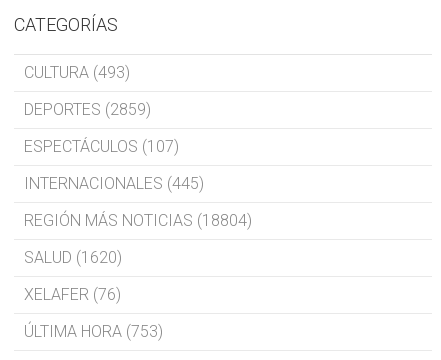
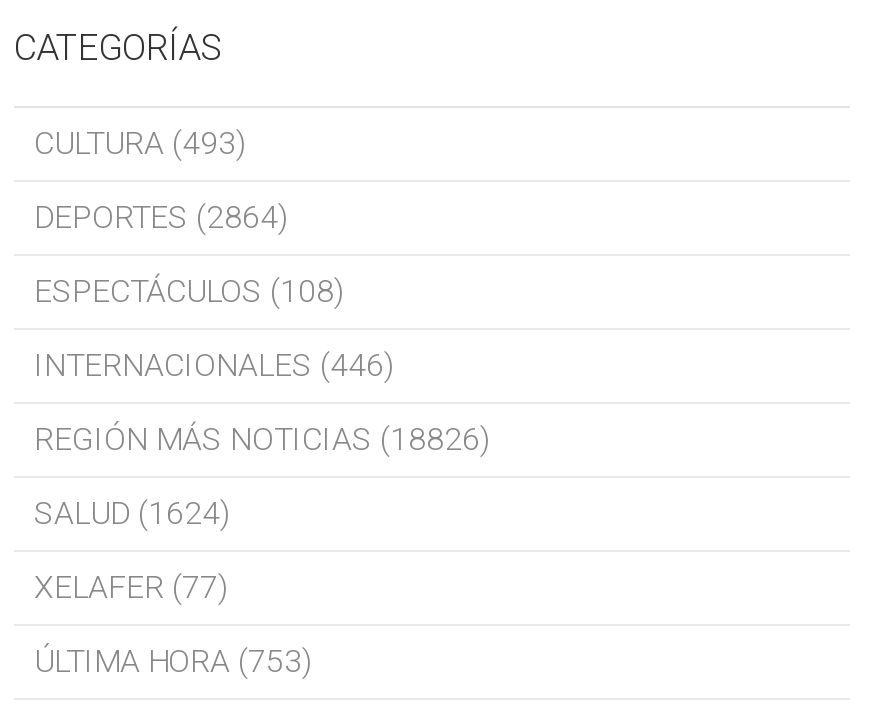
[24,100,151,119] DEPORTES (2859) -> [34,198,288,236] DEPORTES (2864)
[24,137,179,156] ESPECTÁCULOS (107) -> [34,272,344,310] ESPECTÁCULOS (108)
[24,174,204,193] INTERNACIONALES (445) -> [34,346,394,384] INTERNACIONALES (446)
[24,211,252,230] REGIÓN MÁS NOTICIAS (18804) -> [34,420,490,458] REGIÓN MÁS NOTICIAS (18826)
[24,248,122,267] SALUD (1620) -> [34,494,230,532] SALUD (1624)
[24,285,121,304] XELAFER (76) -> [34,568,228,606] XELAFER (77)

